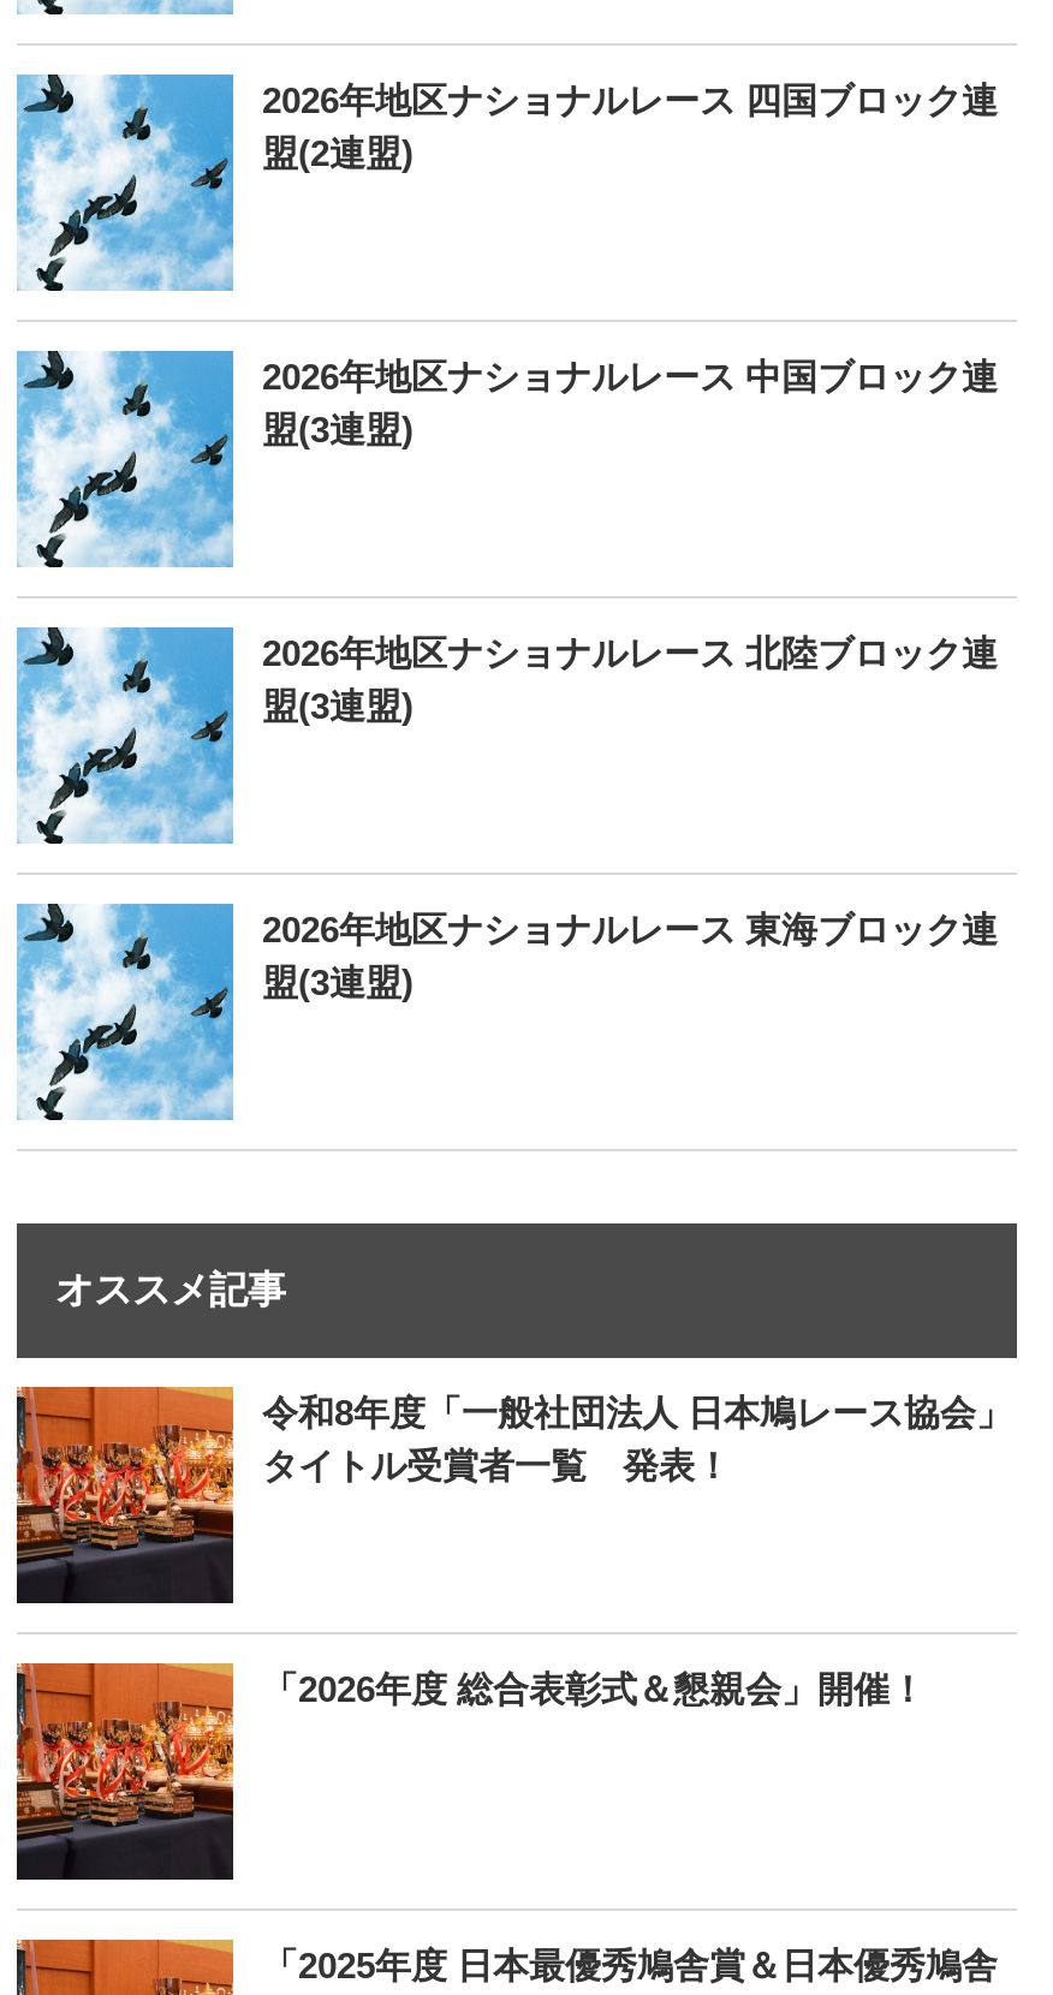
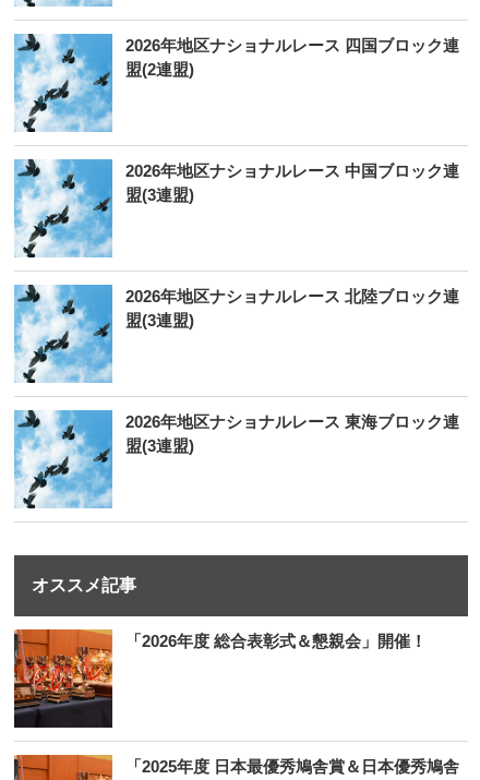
[262,1393,1012,1484] 令和8年度「一般社団法人 日本鳩レース協会」 | タイトル受賞者一覧 発表！ -> none

